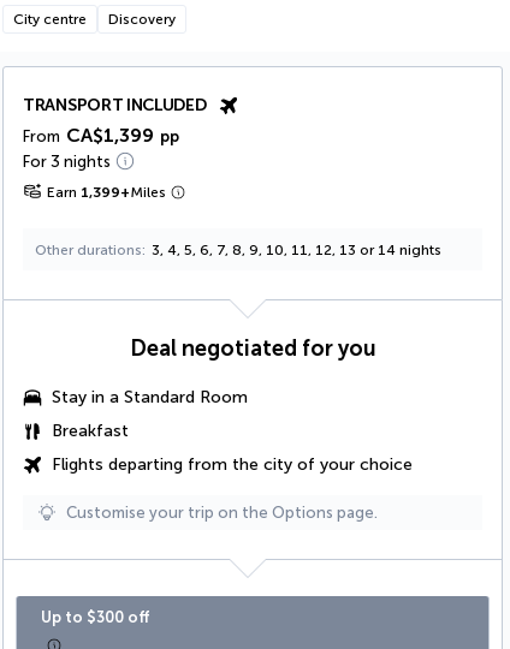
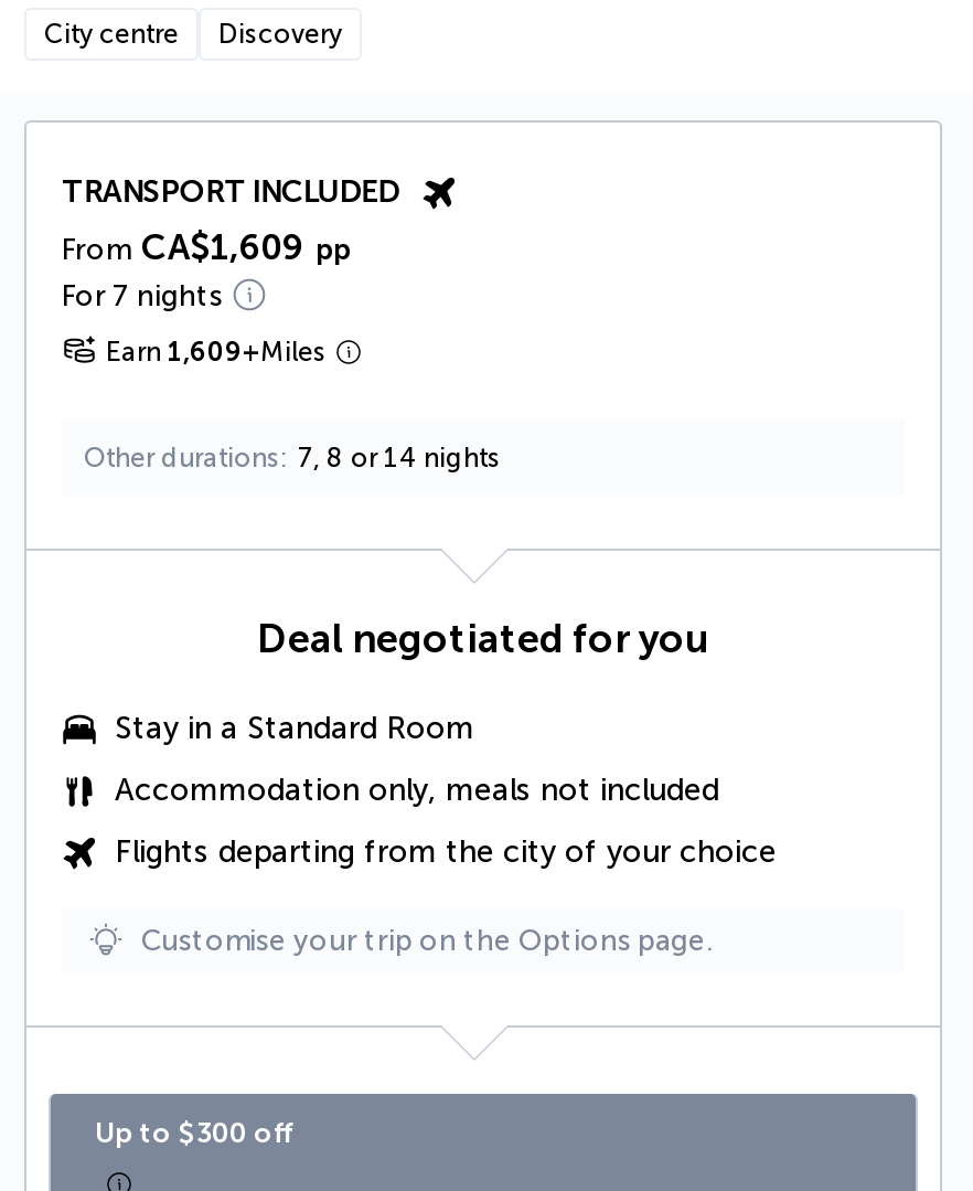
[23,124,179,170] From CA$1,399 pp | For 3 nights -> [62,226,351,312] From CA$1,609 pp | For 7 nights
[47,184,166,200] Earn 1,399+Miles -> [106,336,327,367] Earn 1,609+Miles
[35,241,441,258] Other durations 3, 4, 5, 6, 7, 8, 9, 10, 11, 12, 13 or 14 nights -> [84,442,501,473] Other durations 7, 8 or 14 nights
[52,420,129,441] Breakfast -> [115,771,719,809] Accommodation only, meals not included

